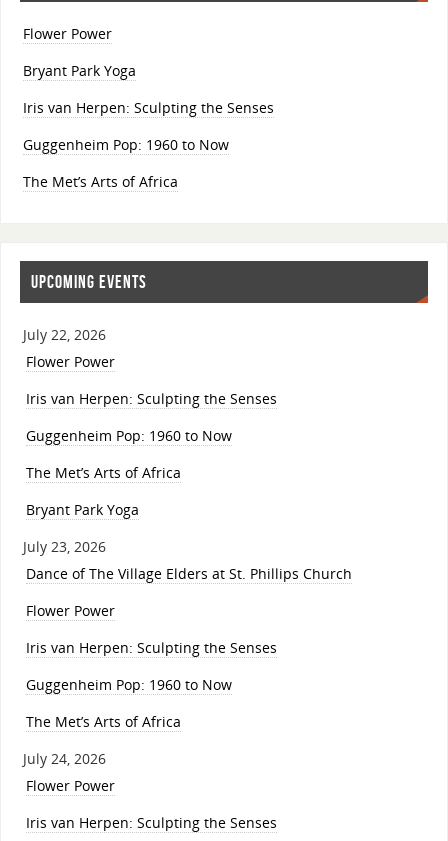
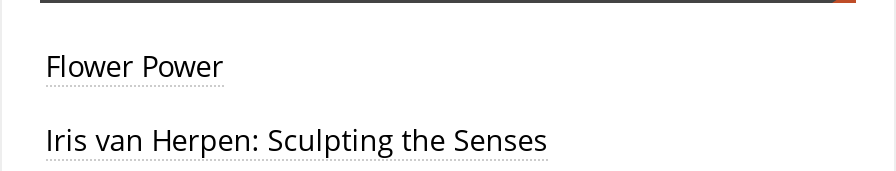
[23,61,274,191] Bryant Park Yoga | Iris van Herpen: Sculpting the Senses | Guggenheim Pop: 1960 to Now | The Met’s Arts of Africa -> none
[23,272,352,795] UPCOMING EVENTS | July 22, 2026 | Flower Power | Iris van Herpen: Sculpting the Senses | Guggenheim Pop: 1960 to Now | The Met’s Arts of Africa | Bryant Park Yoga | July 23, 2026 | Dance of The Village Elders at St. Phillips Church | Flower Power | Iris van Herpen: Sculpting the Senses | Guggenheim Pop: 1960 to Now | The Met’s Arts of Africa | July 24, 2026 | Flower Power -> none

